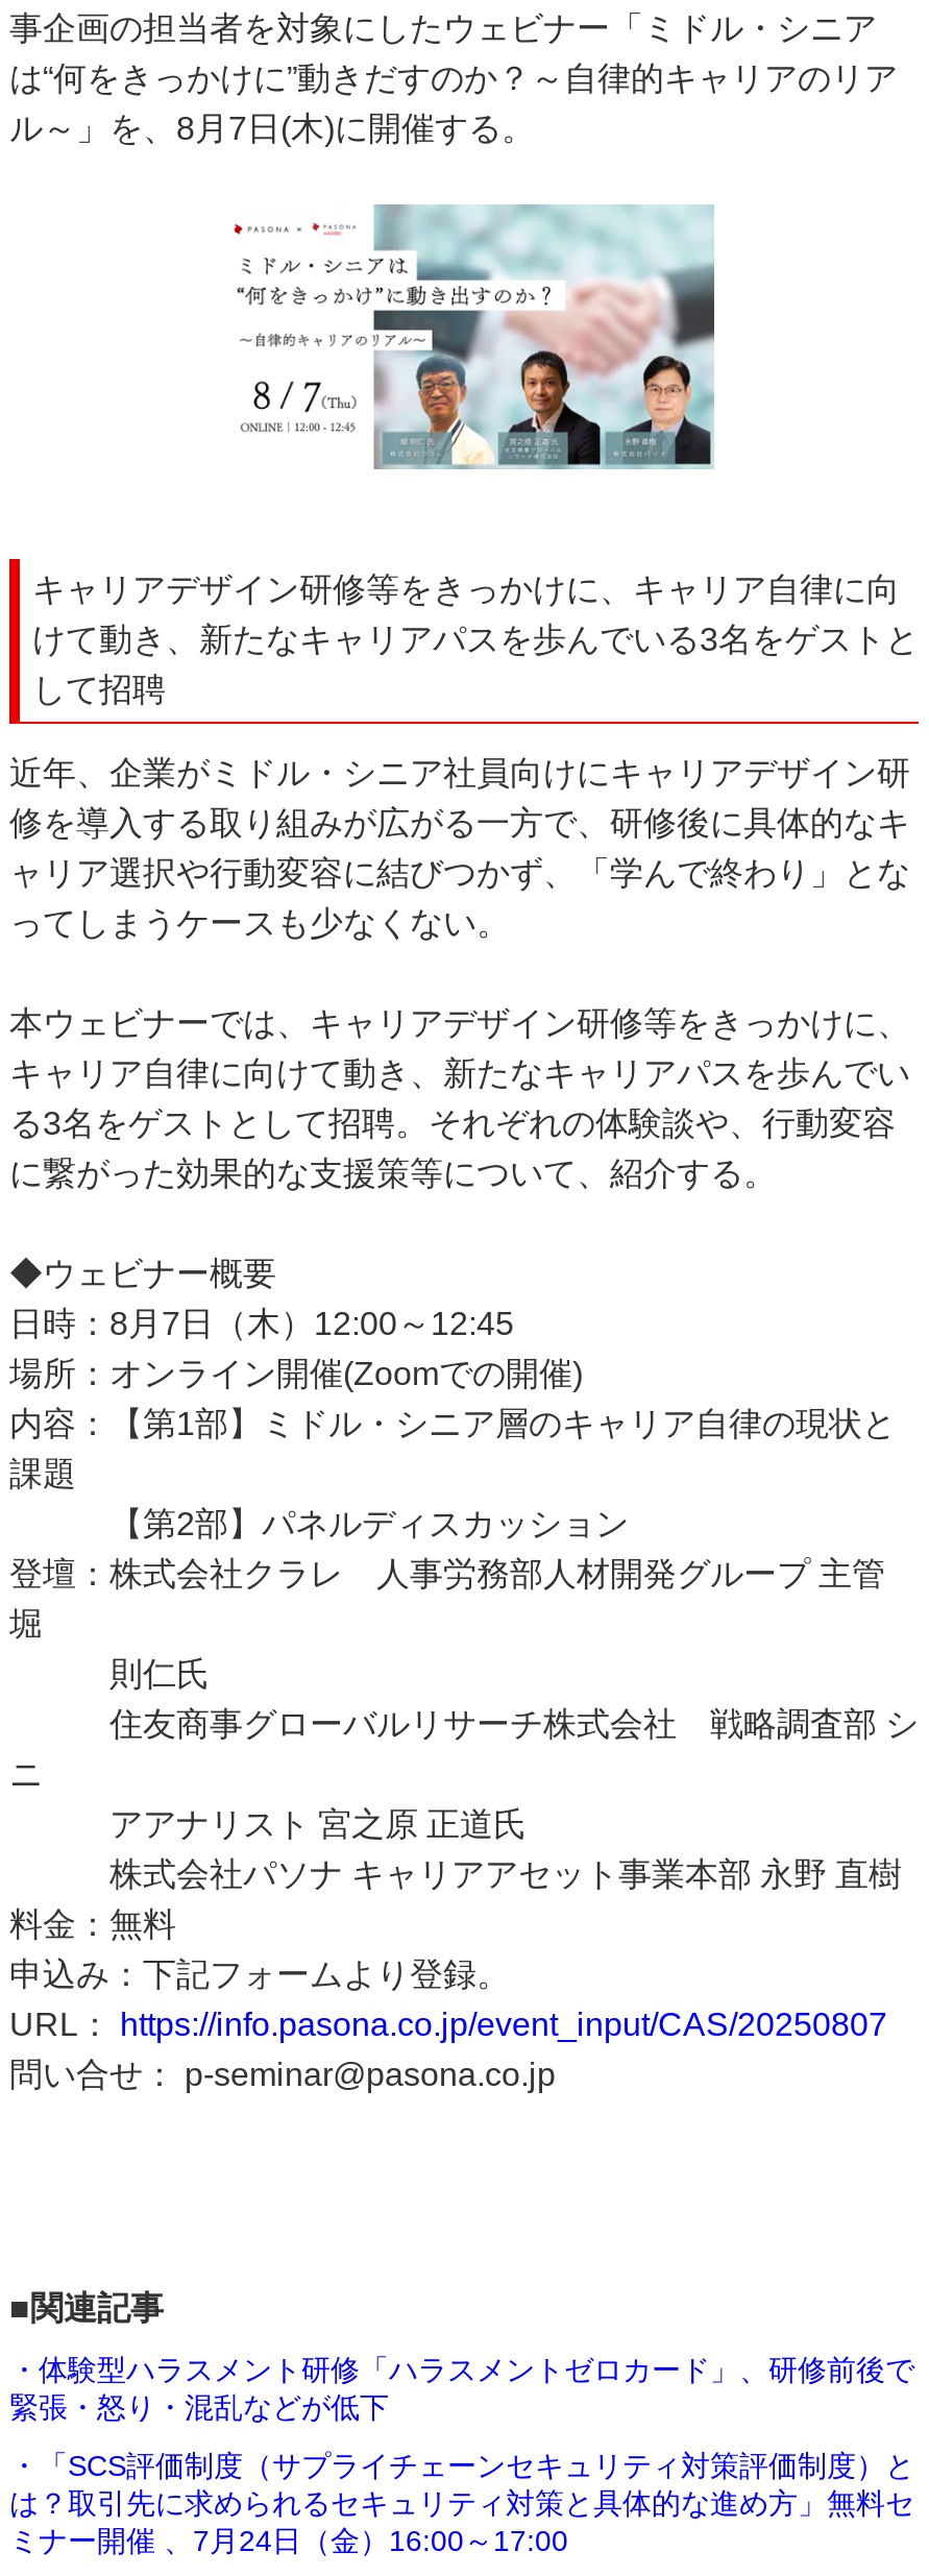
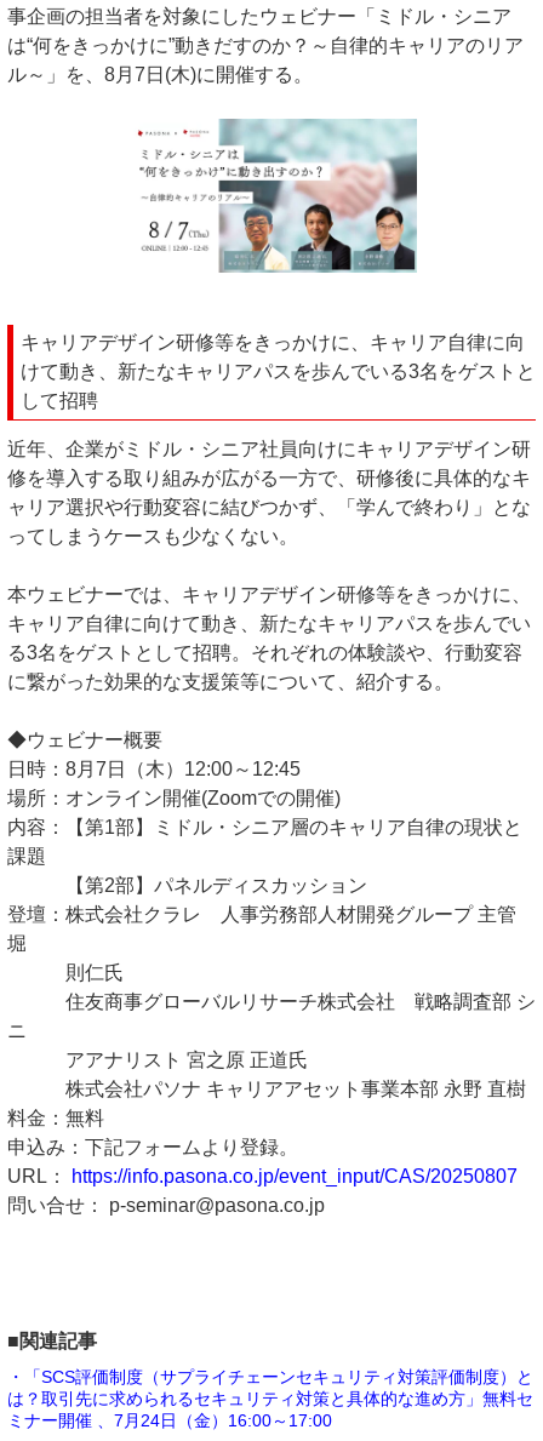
[9,2353,914,2424] ・体験型ハラスメント研修「ハラスメントゼロカード」、研修前後で | 緊張・怒り・混乱などが低下 -> none

